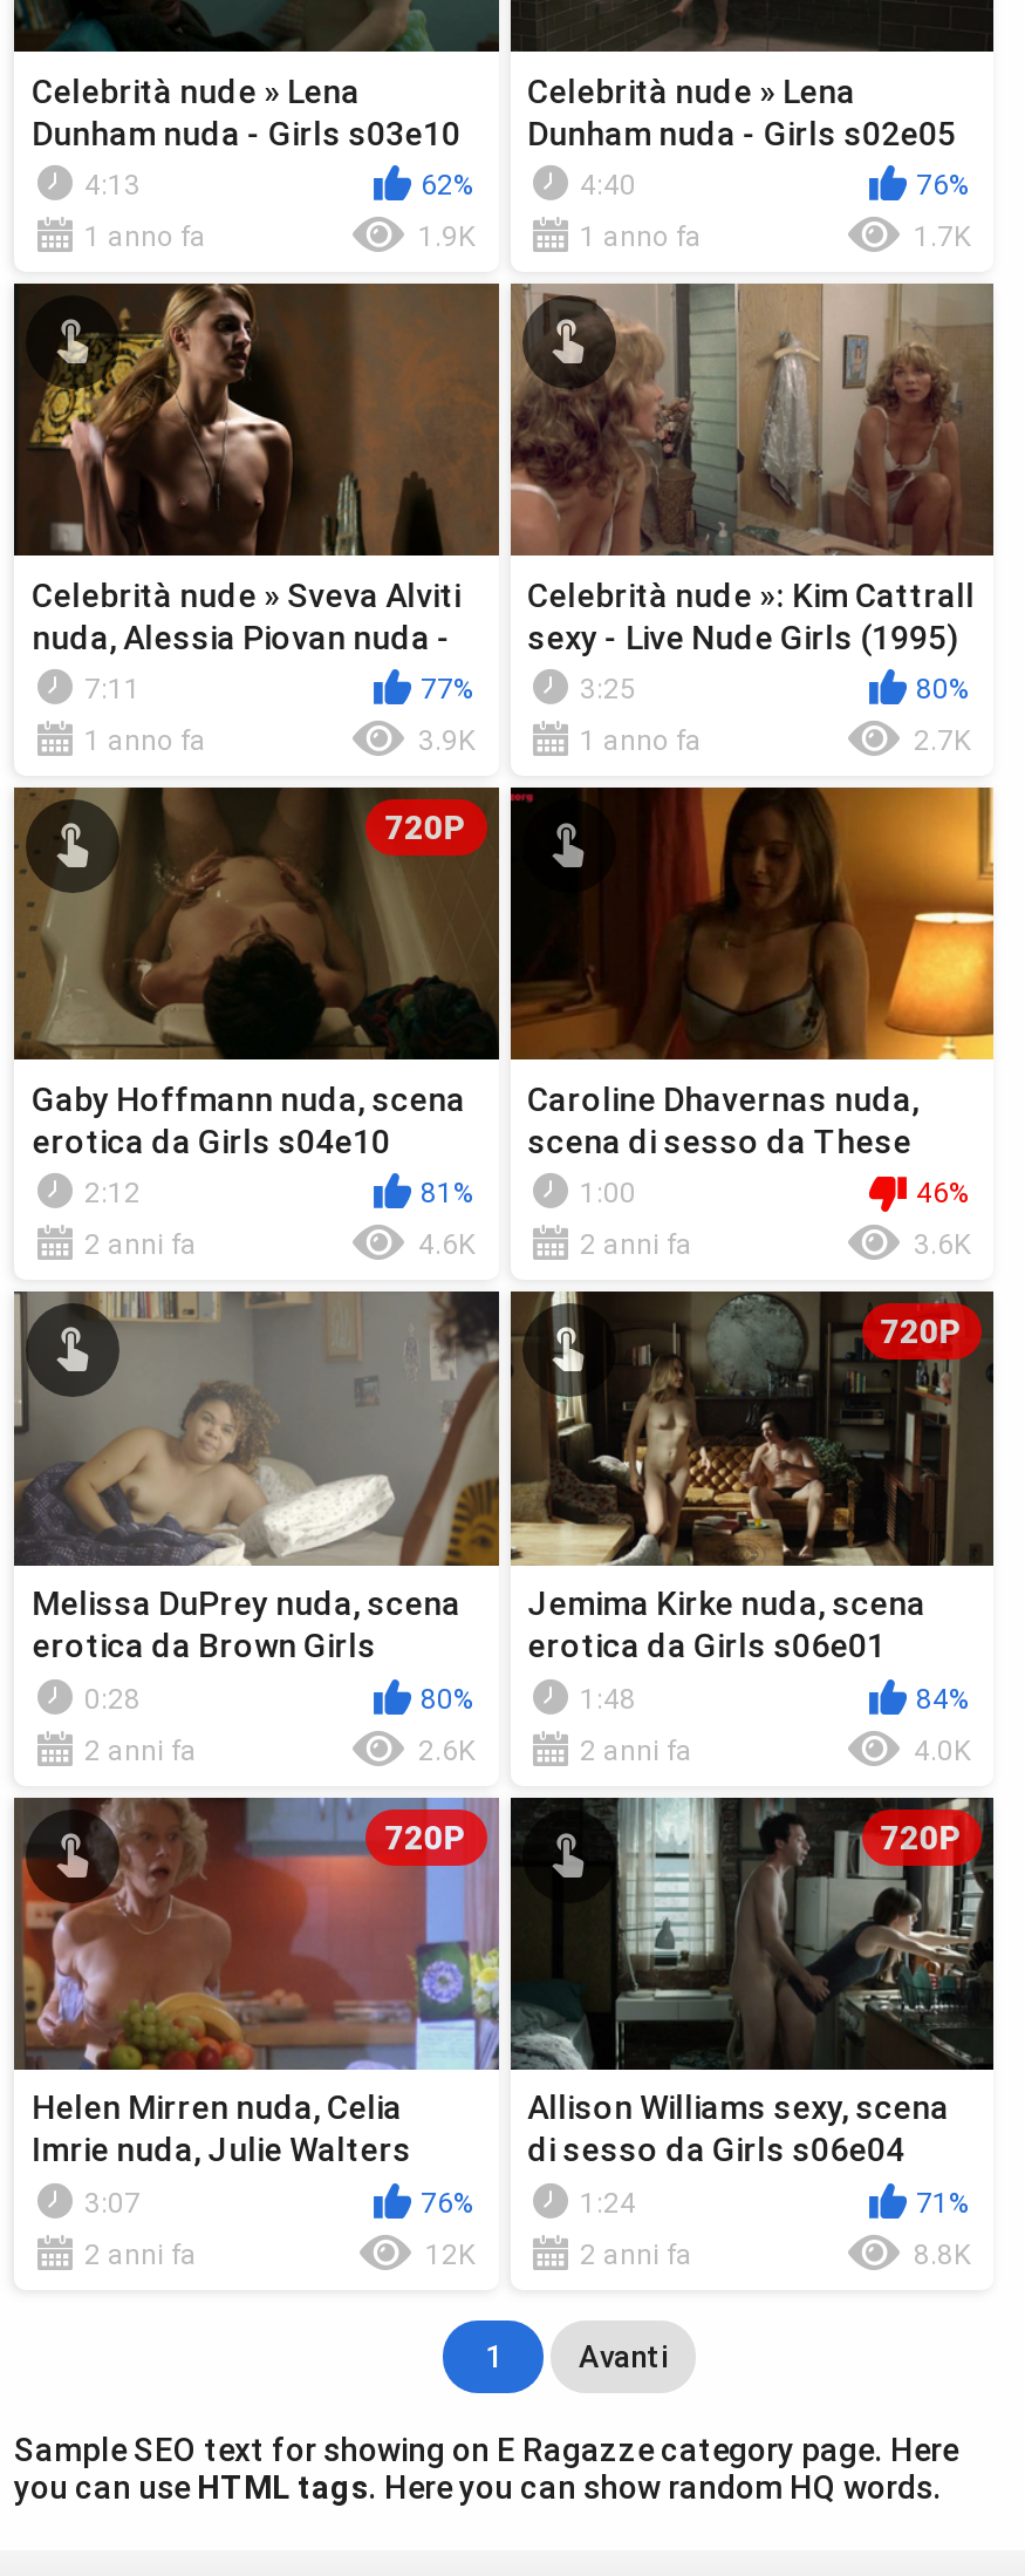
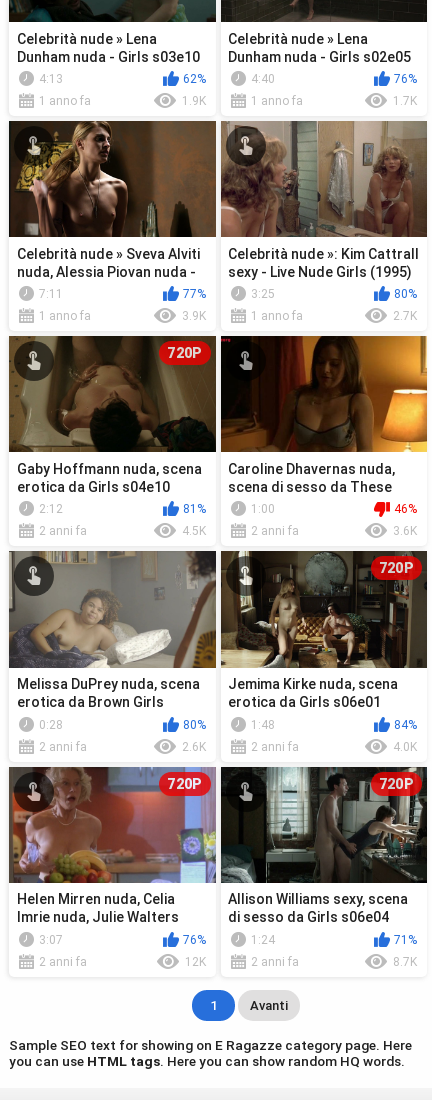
[418,1229,474,1262] 4.6K -> [181,524,205,538] 4.5K
[914,2238,970,2271] 8.8K -> [393,955,417,969] 8.7K

